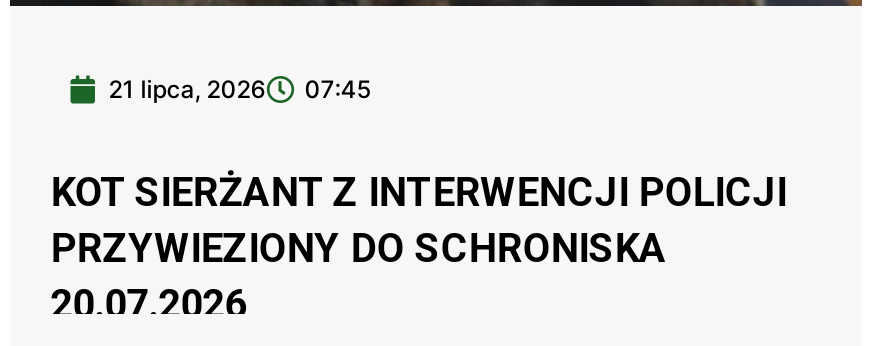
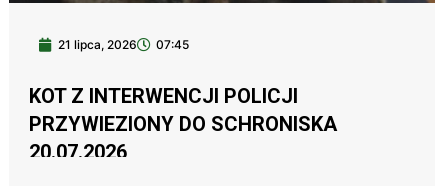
[50,168,786,216] KOT SIERŻANT Z INTERWENCJI POLICJI -> [29,84,298,108] KOT Z INTERWENCJI POLICJI

